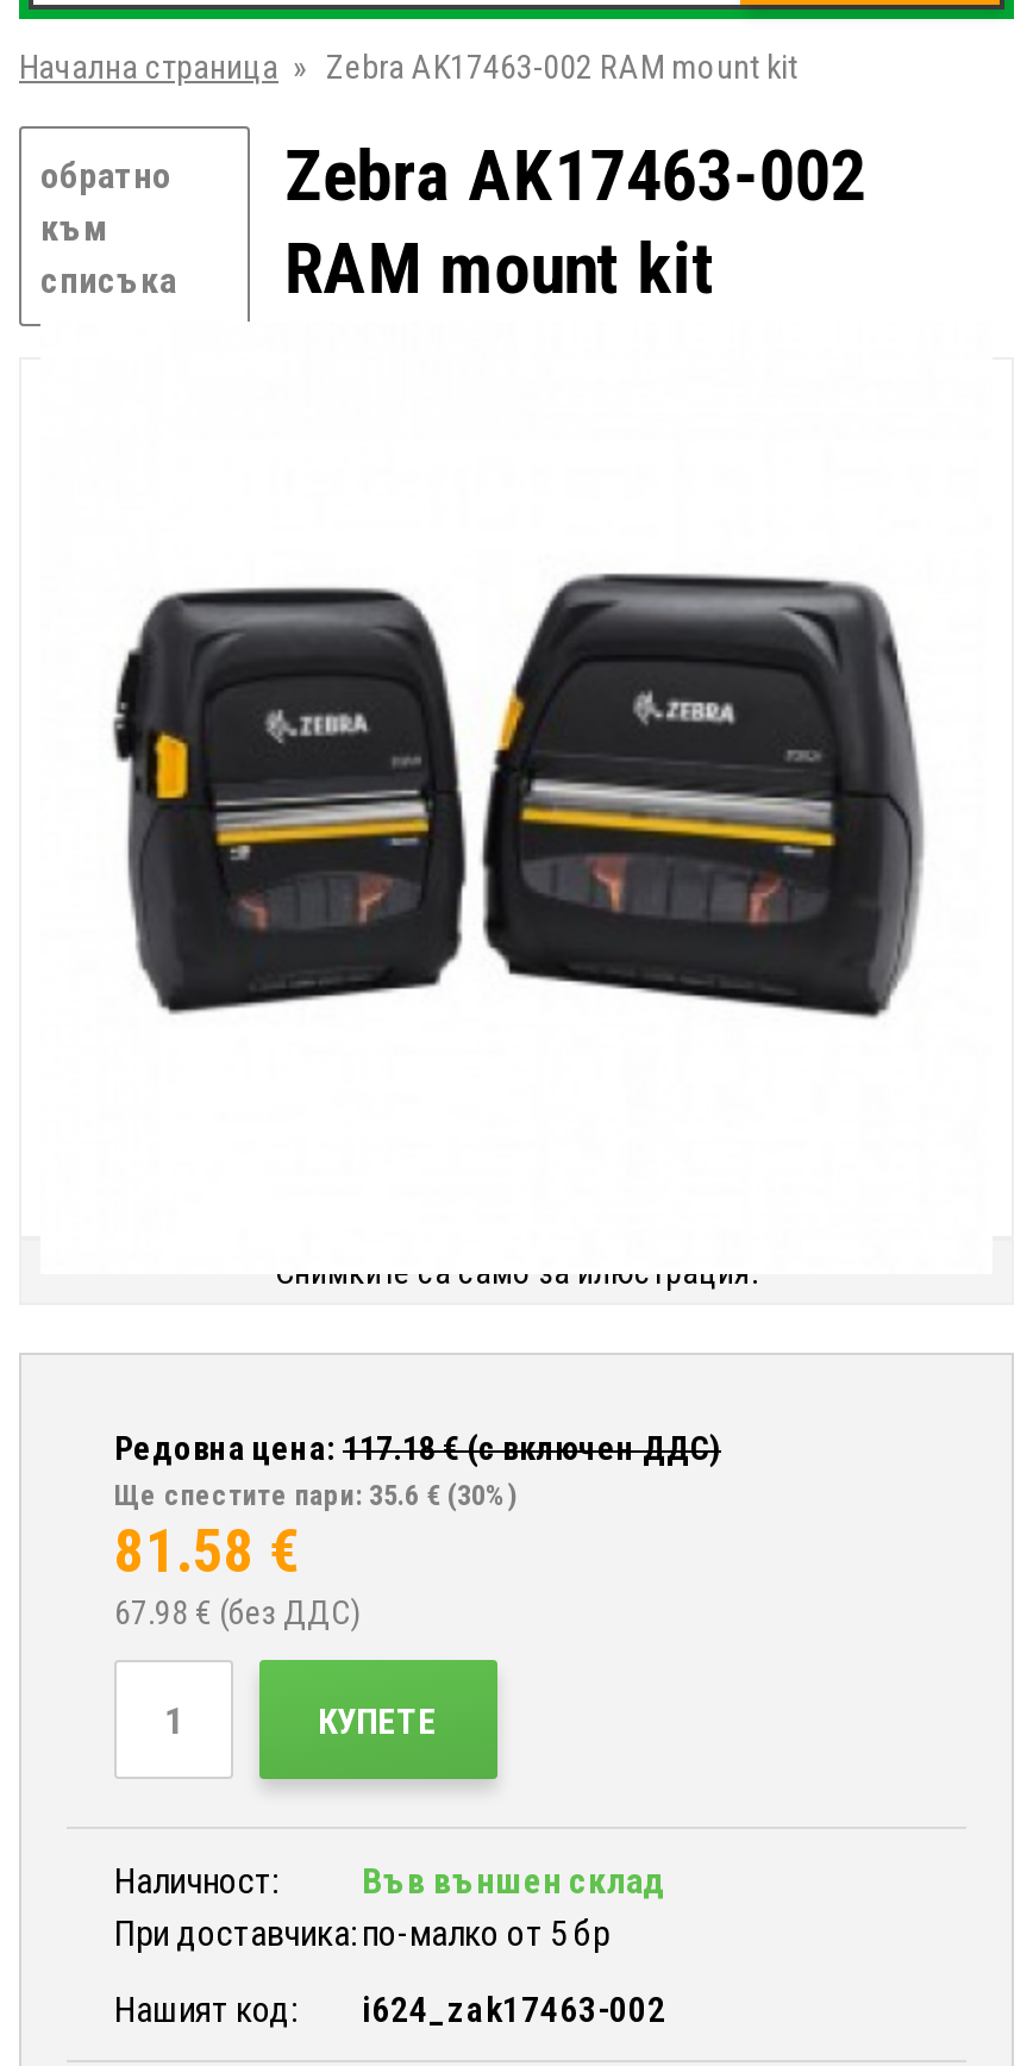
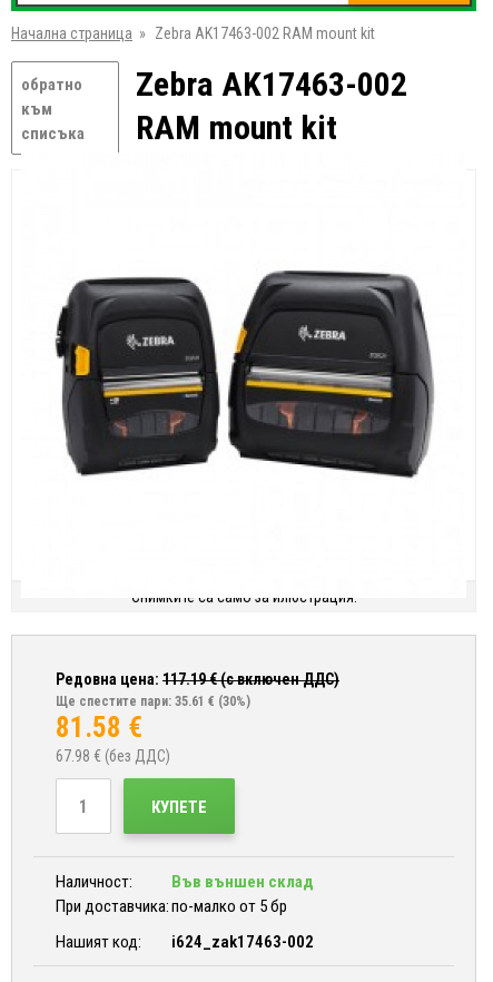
[114,1429,721,1467] Редовна цена: 117.18€ (с включен ДДС) -> [56,670,339,688] Редовна цена: 117.19€ (с включен ДДС)
[114,1479,516,1512] Ще спестите пари: 35.6 €(30%) -> [56,694,250,709] Ще спестите пари: 35.61 €(30%)

